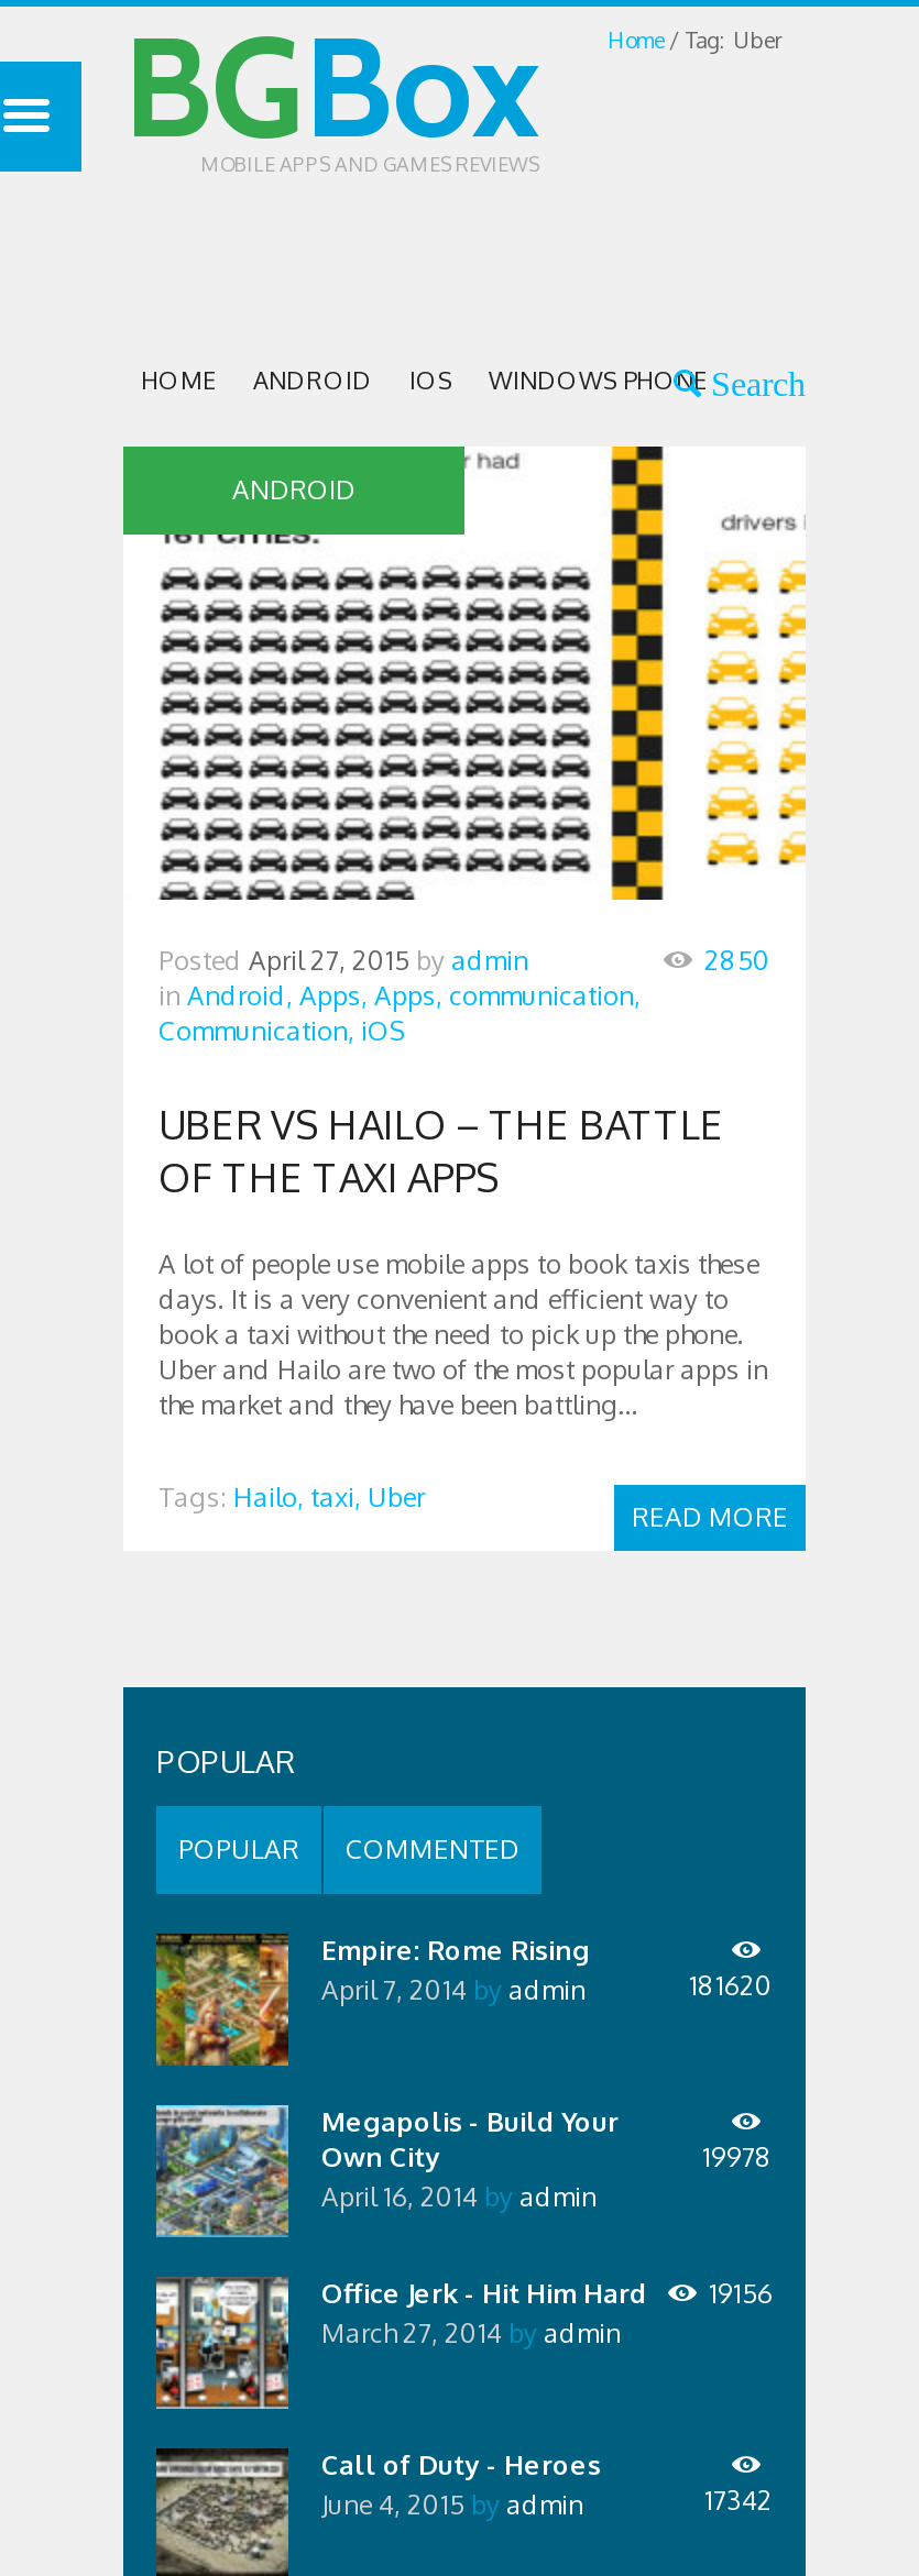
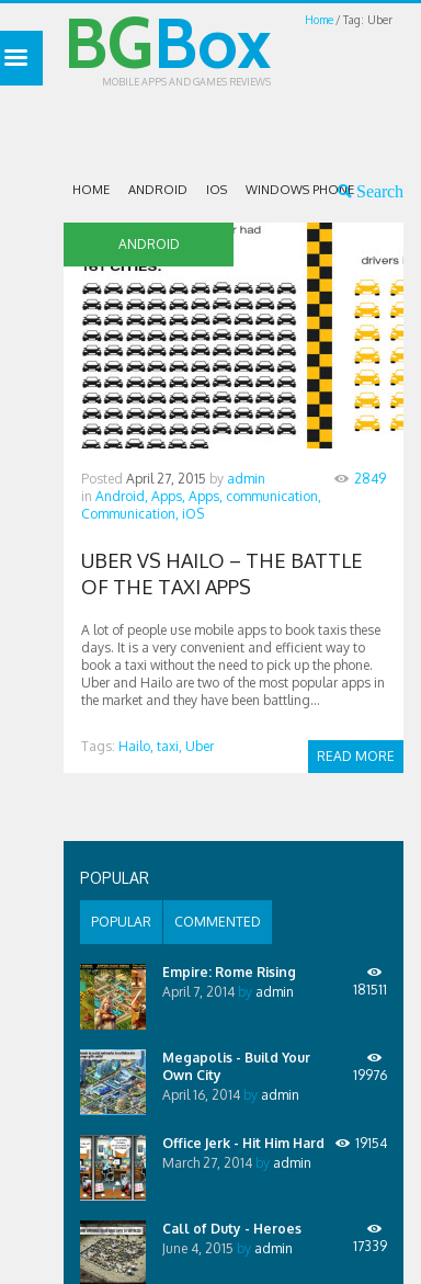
[704,944,770,977] 2850 -> [354,470,386,487] 2849
[689,1969,773,2002] 181620 -> [353,981,387,998] 181511
[702,2140,773,2173] 19978 -> [353,1067,387,1083] 19976
[321,2277,773,2310] Office Jerk - Hit Him Hard 19156 -> [162,1135,387,1151] Office Jerk - Hit Him Hard 19154
[704,2484,773,2517] 17342 -> [353,1238,387,1254] 17339

